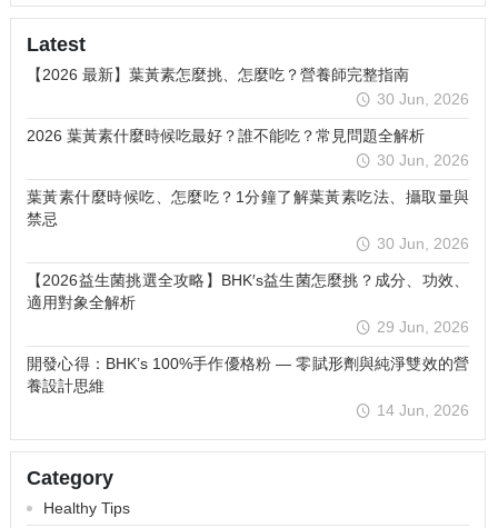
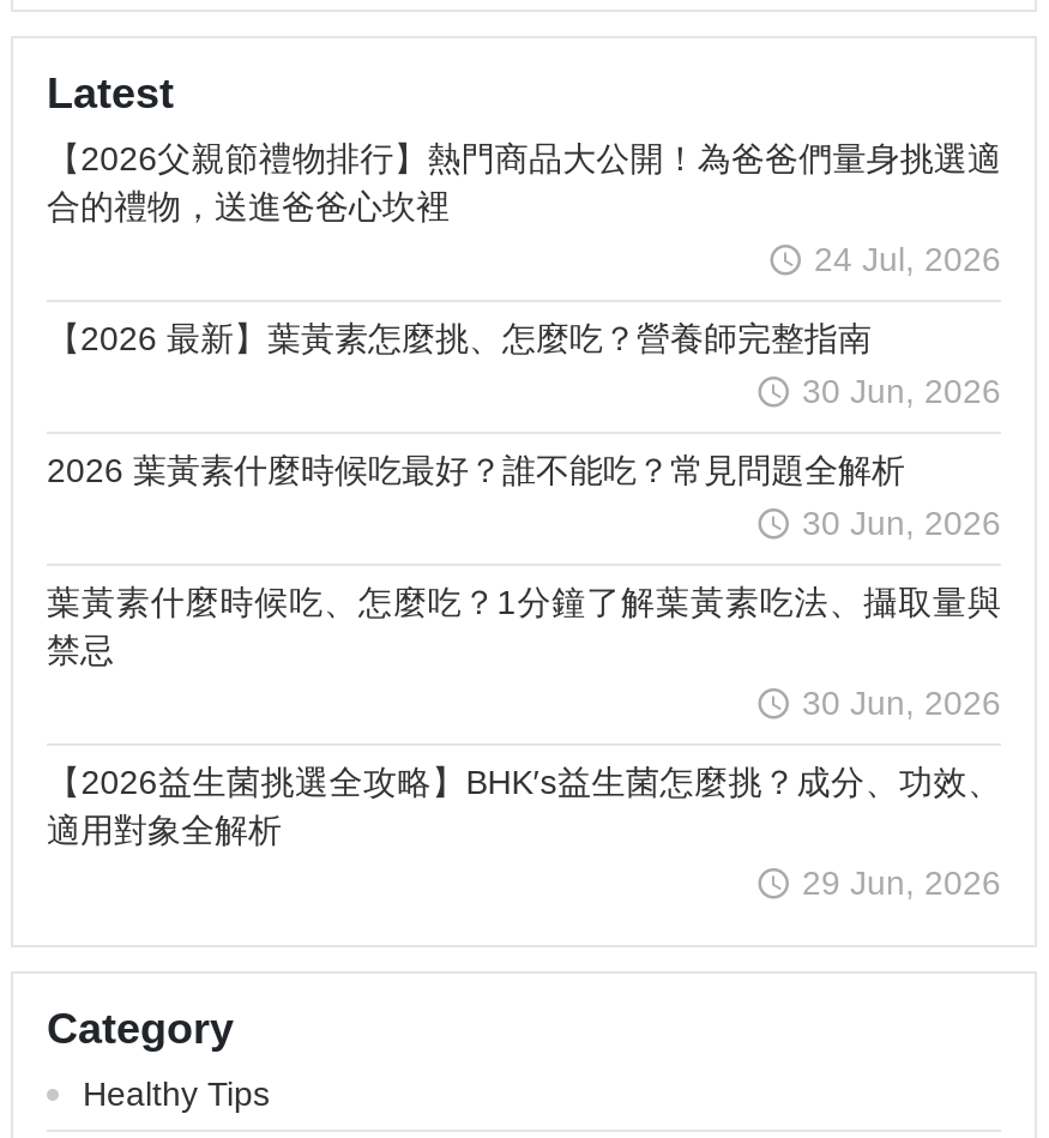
none -> [47,140,1001,279] 【2026父親節禮物排行】熱門商品大公開！為爸爸們量身挑選適 | 合的禮物，送進爸爸心坎裡 | 24 Jul, 2026
moved [27,66,469,336] -> [47,320,1001,902]: 【2026 最新】葉黃素怎麼挑、怎麼吃？營養師完整指南 | 30 Jun, 2026 | 2026 葉黃素什麼時候吃最好？誰不能吃？常見問題全解析 | ... | 適用對象全解析 | 29 Jun, 2026
[27,355,469,419] 開發心得：BHK’s 100%手作優格粉 — 零賦形劑與純淨雙效的營 | 養設計思維 | 14 Jun, 2026 -> none

